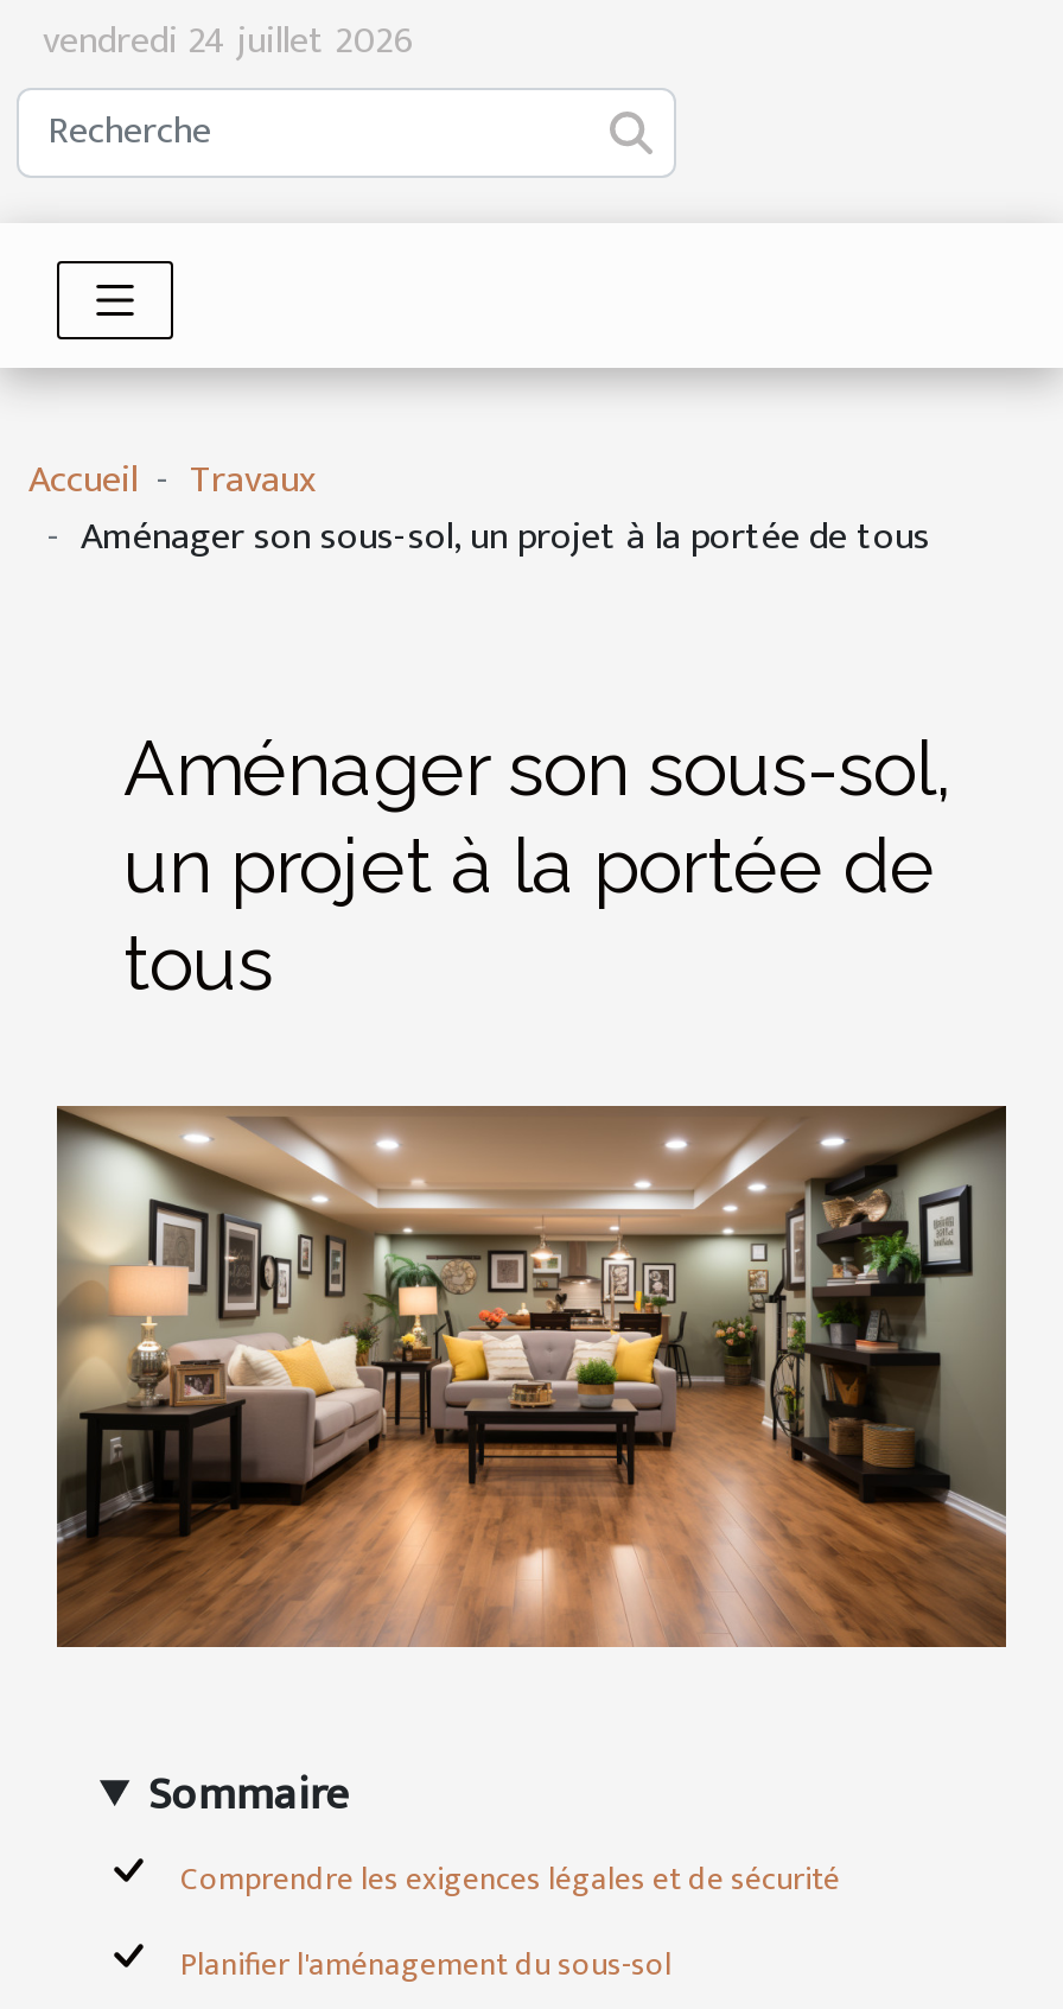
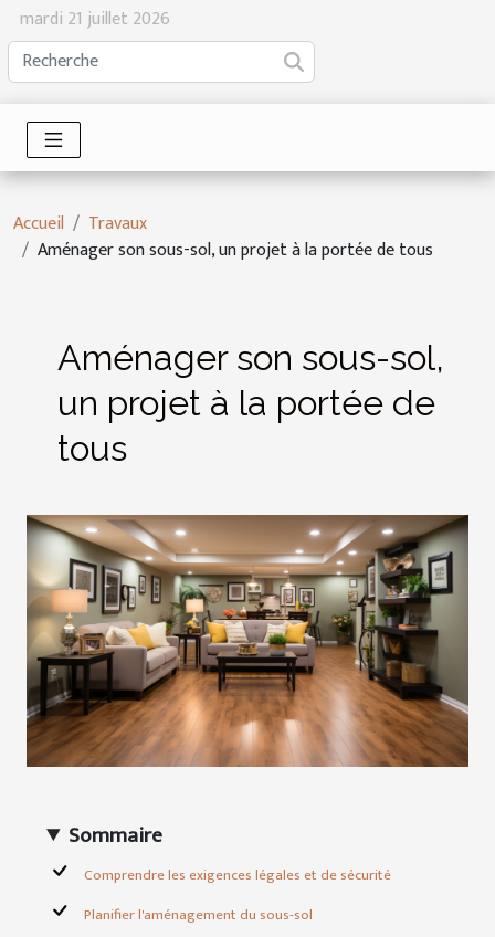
[43,9,415,74] vendredi 24 juillet 2026 -> [20,4,170,34] mardi 21 juillet 2026

